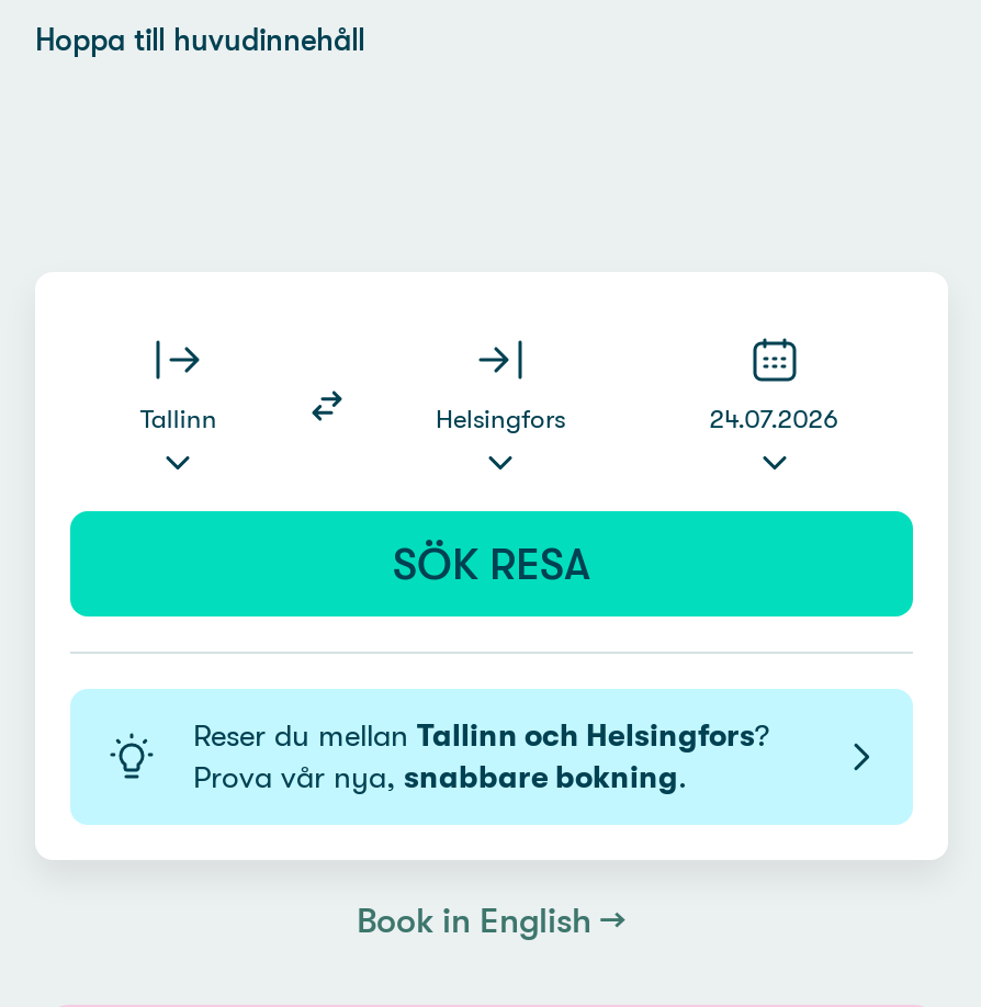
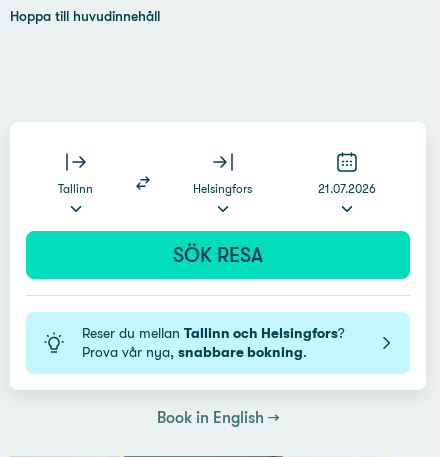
[709,406,839,432] 24.07.2026 -> [318,183,376,195] 21.07.2026

